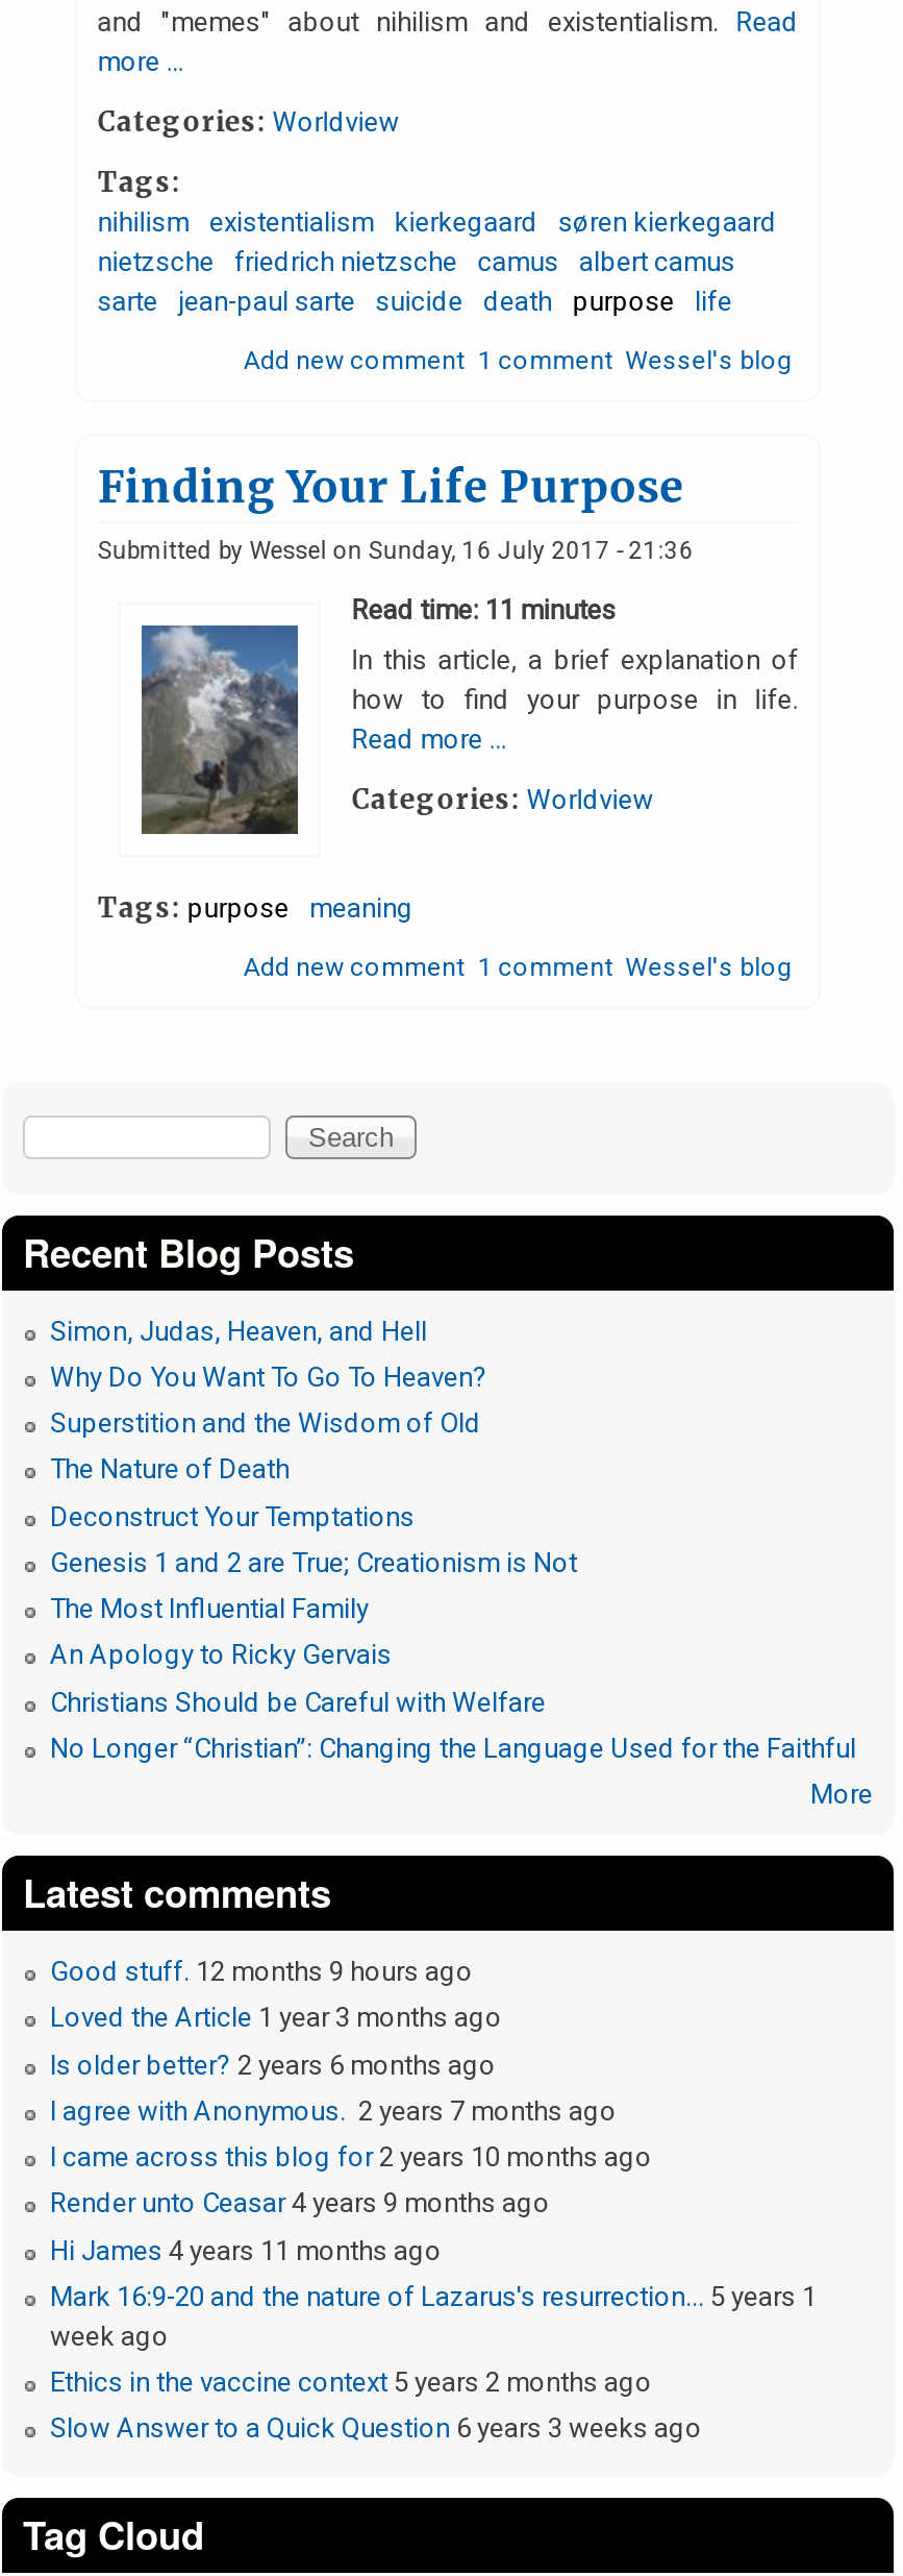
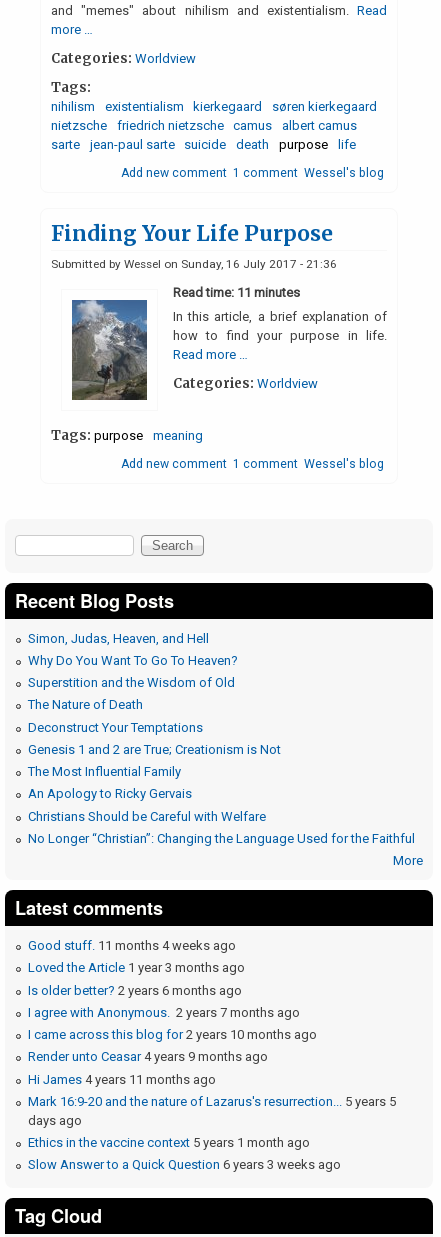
[50,1956,473,1987] Good stuff. 12 months 9 hours ago -> [28,938,236,953] Good stuff. 11 months 4 weeks ago
[50,2281,817,2312] Mark 16:9-20 and the nature of Lazarus's resurrection... 5 years 1 -> [28,1094,396,1109] Mark 16:9-20 and the nature of Lazarus's resurrection... 5 years 5
[50,2320,169,2352] week ago -> [28,1113,82,1128] days ago
[50,2367,652,2398] Ethics in the vaccine context 5 years 2 months ago -> [28,1135,310,1150] Ethics in the vaccine context 5 years 1 month ago

